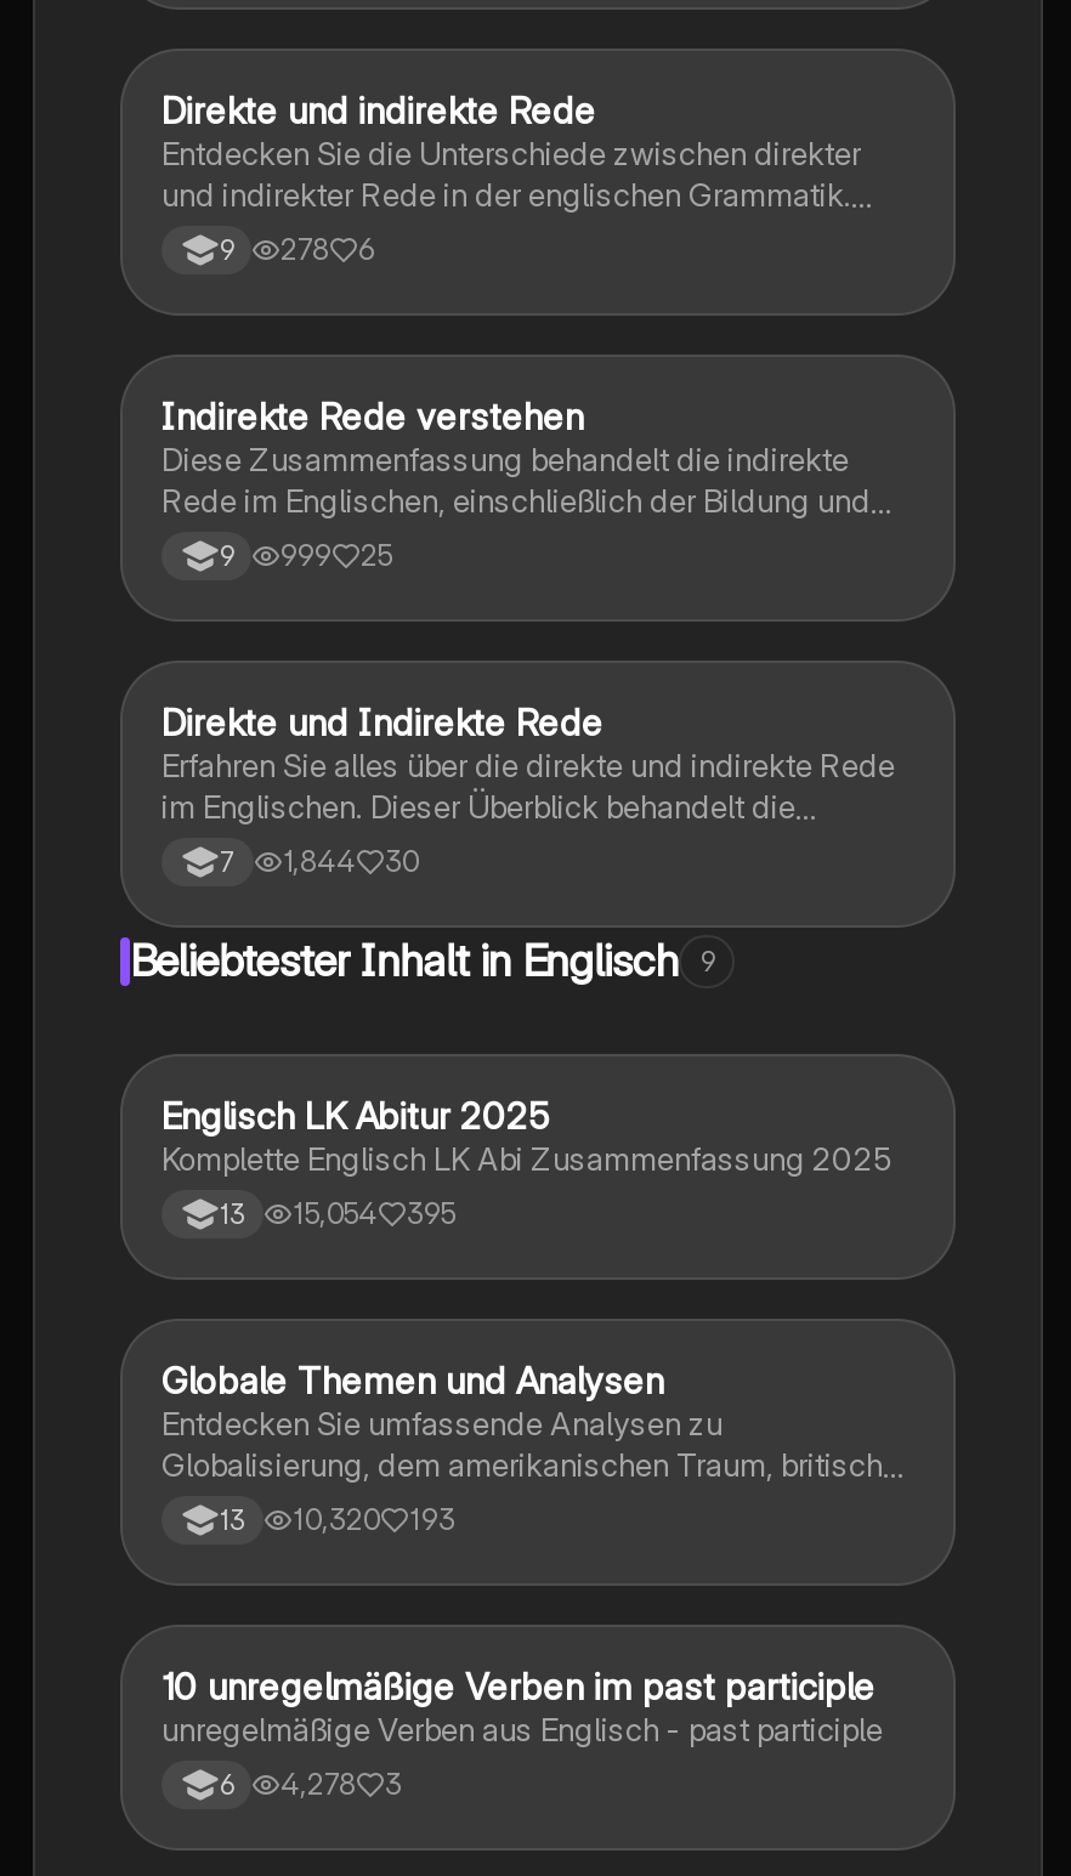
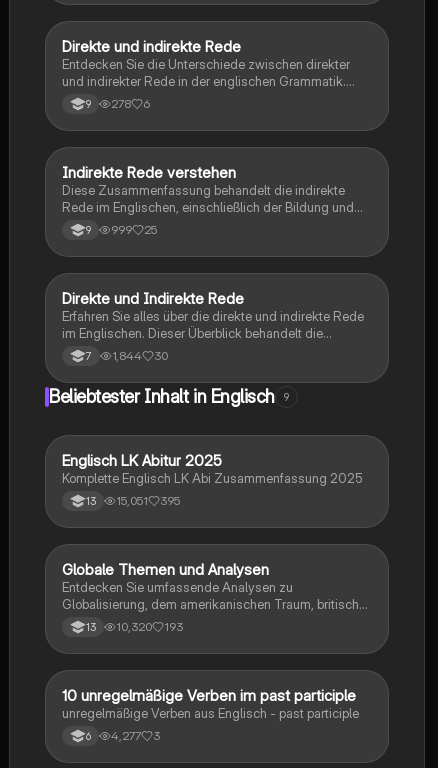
[220,1196,455,1233] 13 15,054 395 -> [86,493,180,508] 13 15,051 395
[220,1767,402,1803] 6 4,278 3 -> [86,728,160,743] 6 4,277 3

